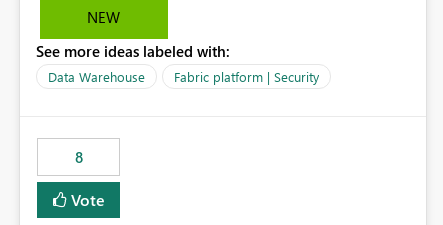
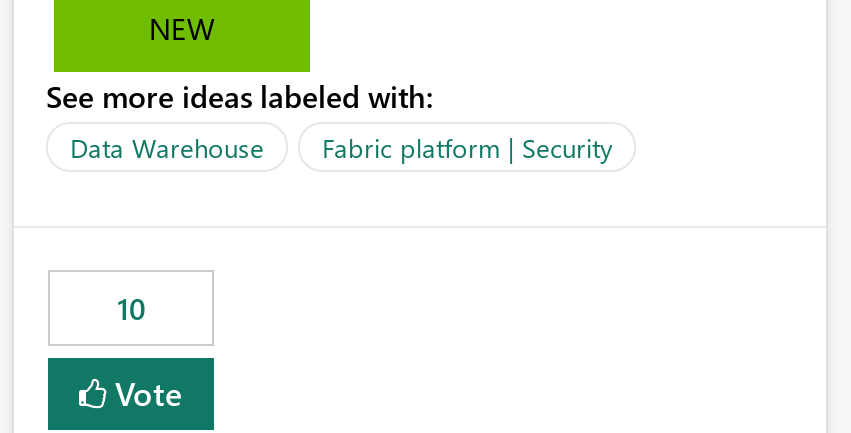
[74,147,82,167] 8 -> [117,289,145,329] 10

